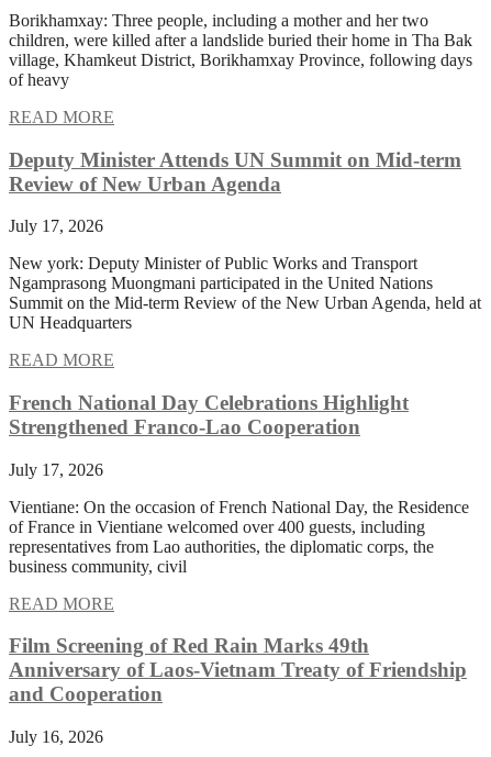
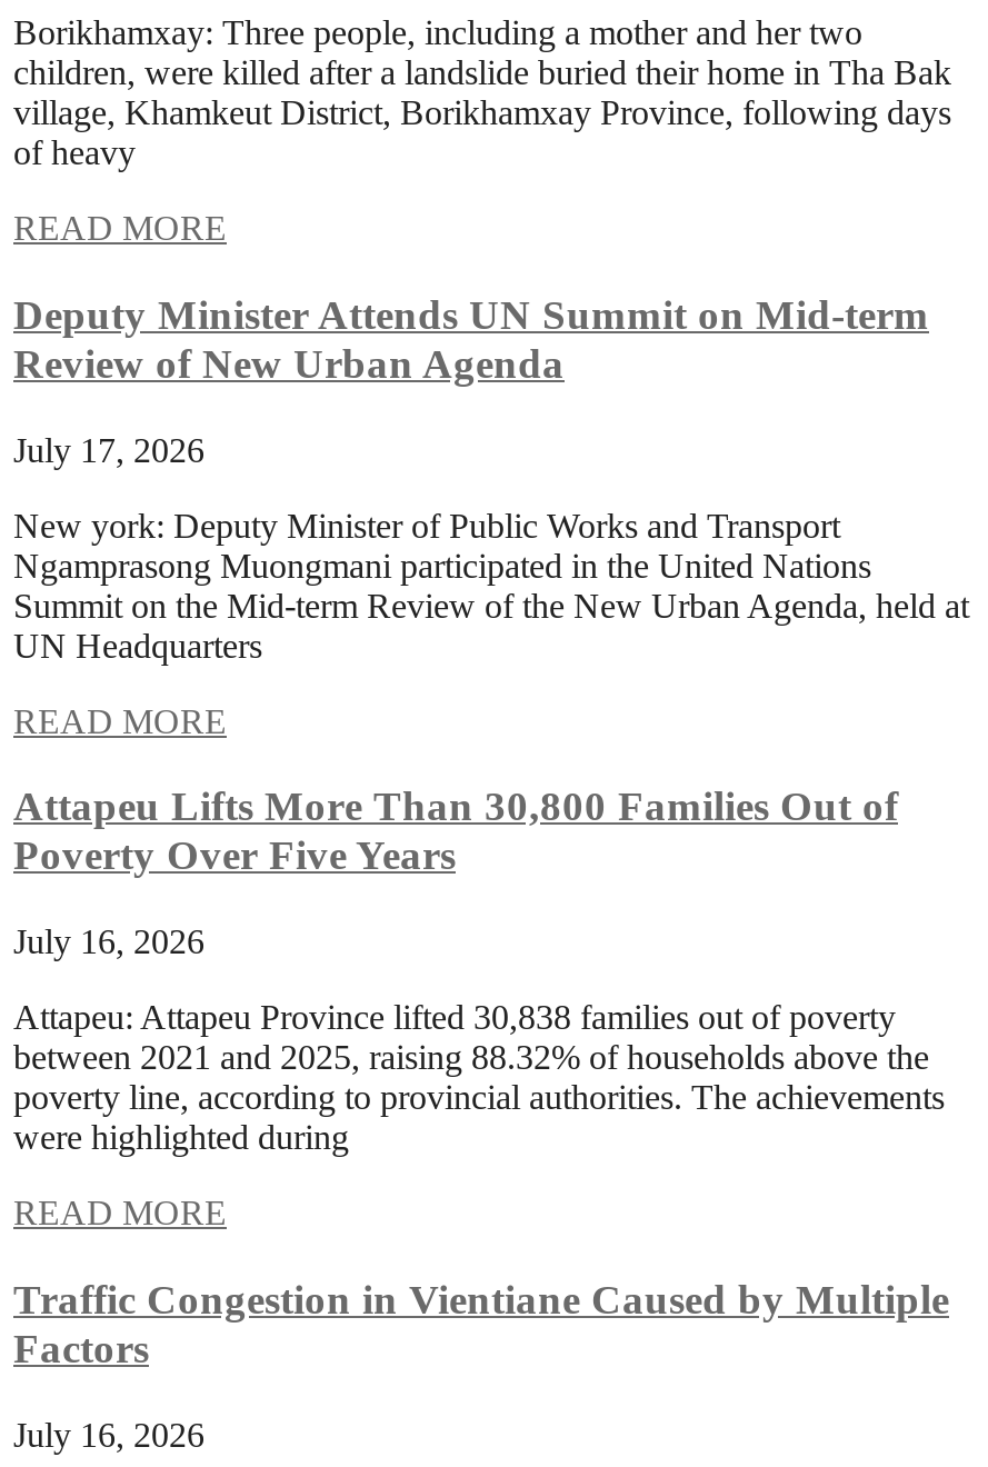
[9,391,409,438] French National Day Celebrations Highlight | Strengthened Franco-Lao Cooperation -> [13,784,898,879] Attapeu Lifts More Than 30,800 Families Out of | Poverty Over Five Years
[9,460,103,479] July 17, 2026 -> [13,923,204,961] July 16, 2026
[9,497,469,575] Vientiane: On the occasion of French National Day, the Residence | of France in Vientiane welcomed over 400 guests, including | representatives from Lao authorities, the diplomatic corps, the | business community, civil -> [13,998,945,1156] Attapeu: Attapeu Province lifted 30,838 families out of poverty | between 2021 and 2025, raising 88.32% of households above the | poverty line, according to provincial authorities. The achievements | were highlighted during
[9,634,467,706] Film Screening of Red Rain Marks 49th | Anniversary of Laos-Vietnam Treaty of Friendship | and Cooperation -> [13,1276,949,1371] Traffic Congestion in Vientiane Caused by Multiple | Factors

